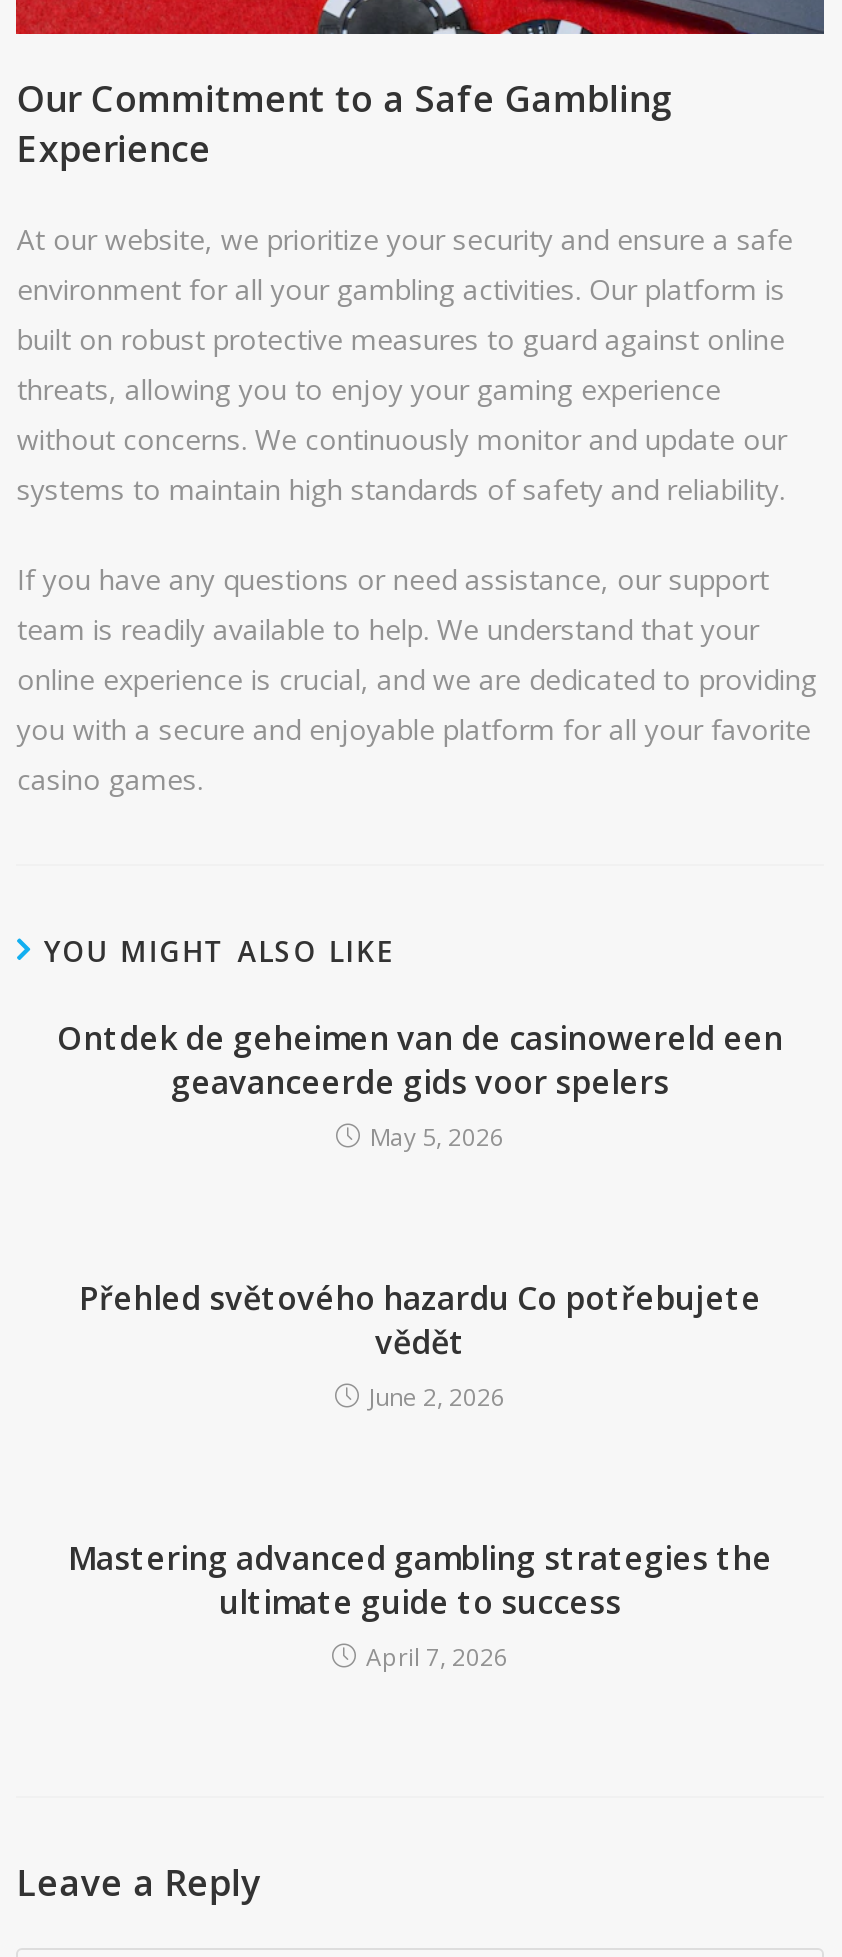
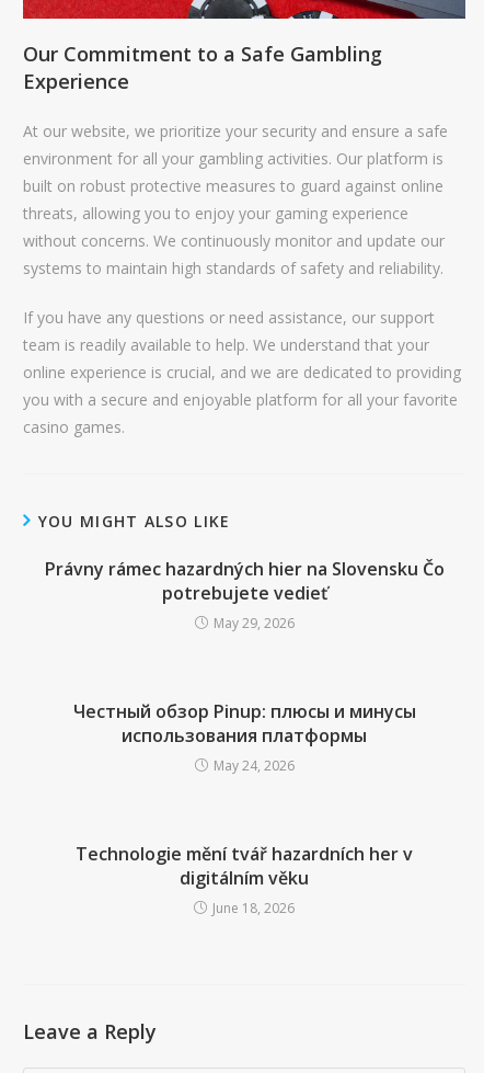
[57,1015,783,1153] Ontdek de geheimen van de casinowereld een | geavanceerde gids voor spelers | May 5, 2026 -> [44,556,444,632] Právny rámec hazardných hier na Slovensku Čo | potrebujete vedieť | May 29, 2026
[79,1275,761,1413] Přehled světového hazardu Co potřebujete | vědět | June 2, 2026 -> [73,699,416,774] Честный обзор Pinup: плюсы и минусы | использования платформы | May 24, 2026
[68,1535,772,1673] Mastering advanced gambling strategies the | ultimate guide to success | April 7, 2026 -> [76,841,413,917] Technologie mění tvář hazardních her v | digitálním věku | June 18, 2026

